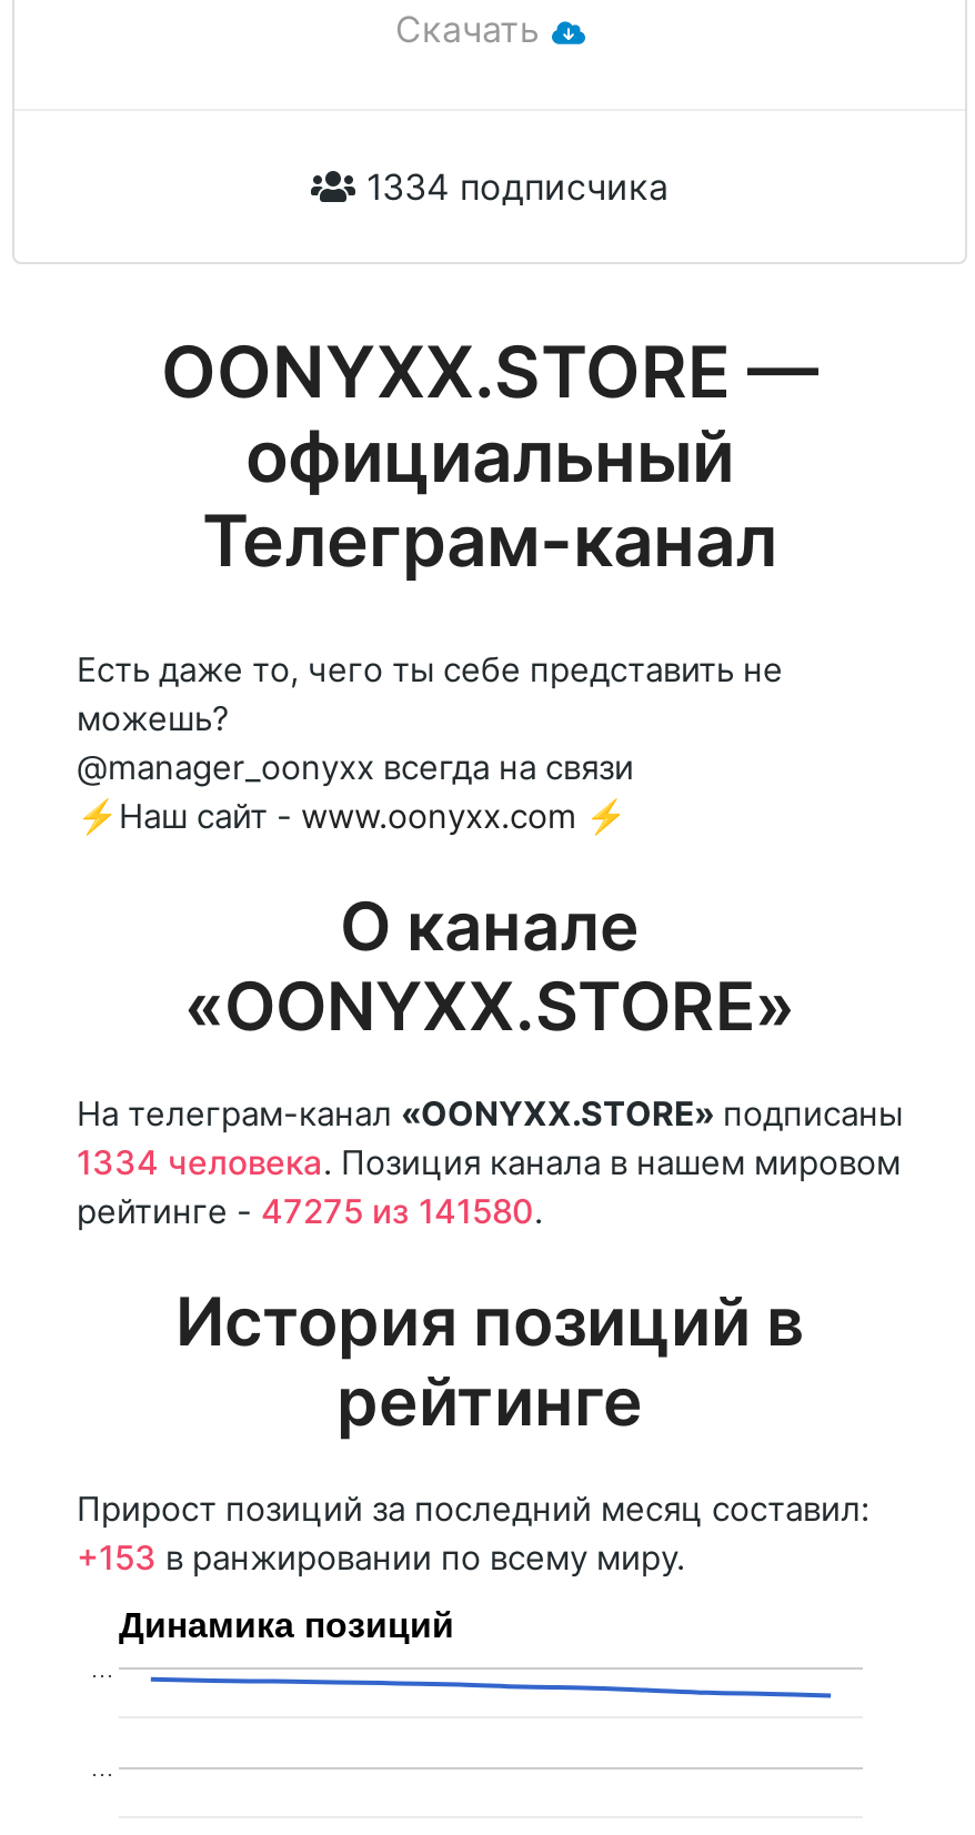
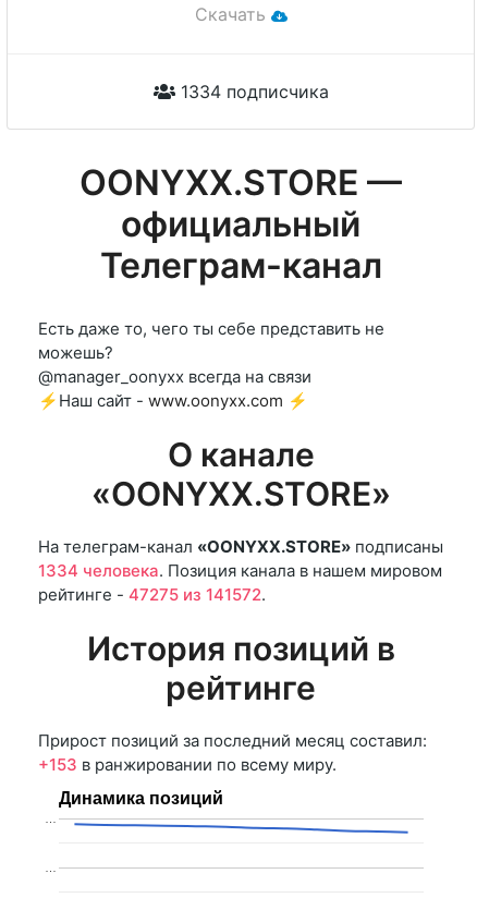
[77,1191,543,1233] рейтинге - 47275 из 141580. -> [38,585,266,605] рейтинге - 47275 из 141572.

